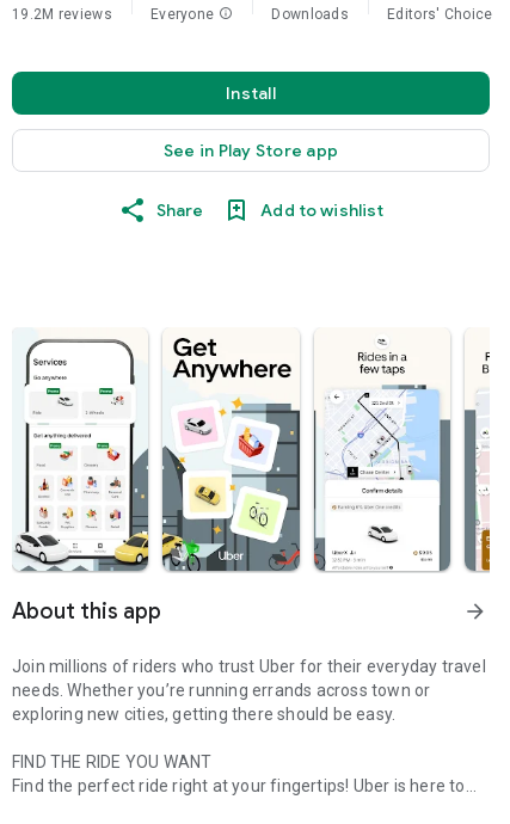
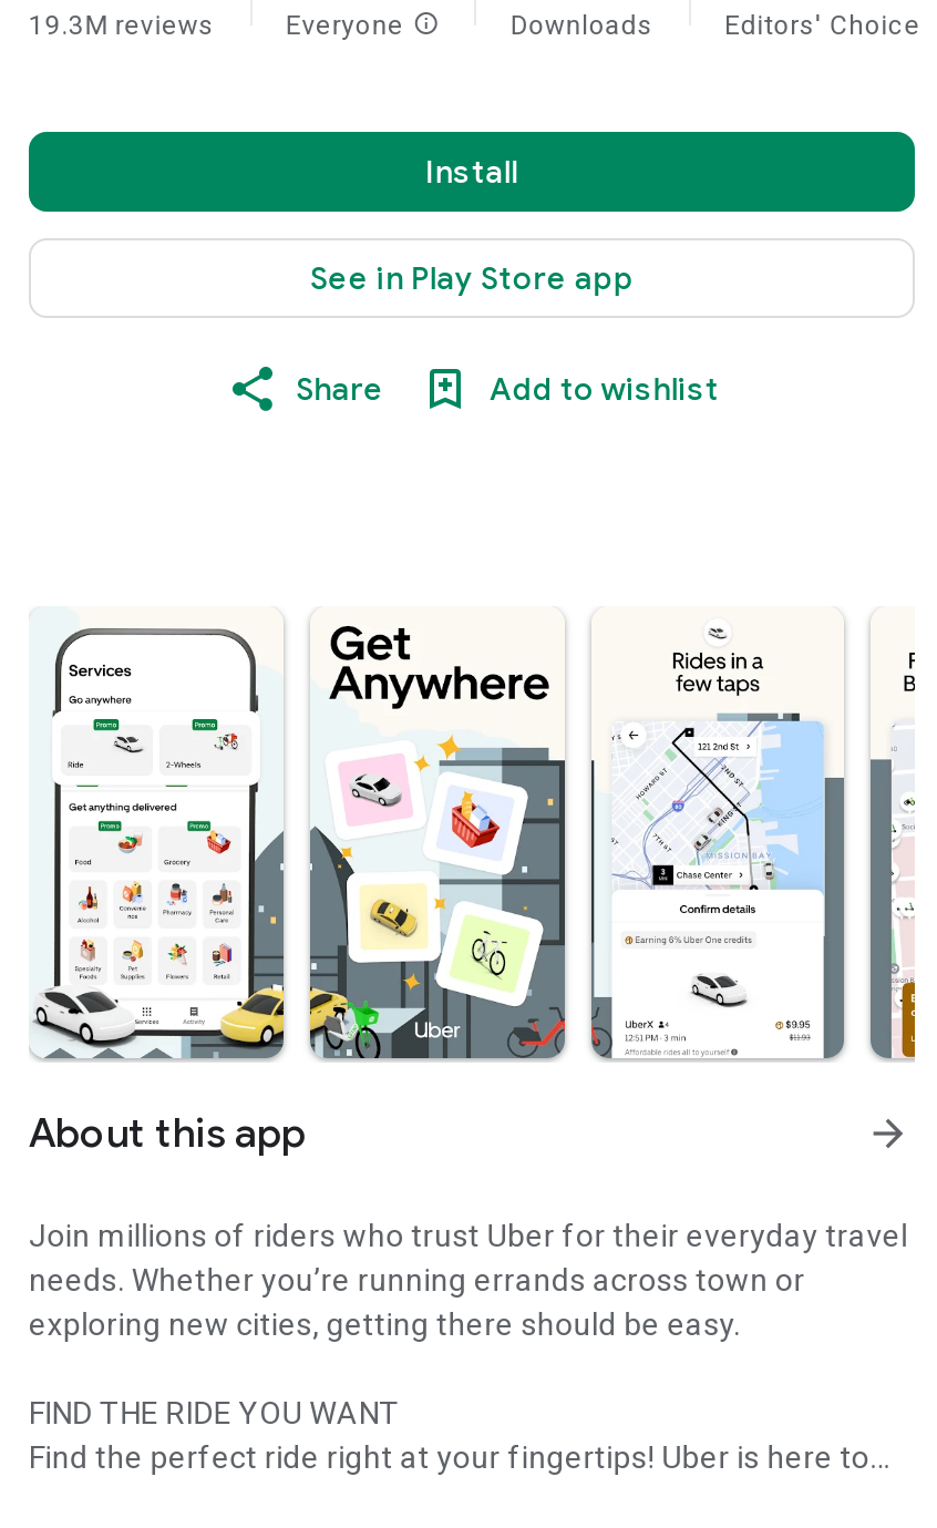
[12,6,112,23] 19.2M reviews -> [29,10,215,41] 19.3M reviews

